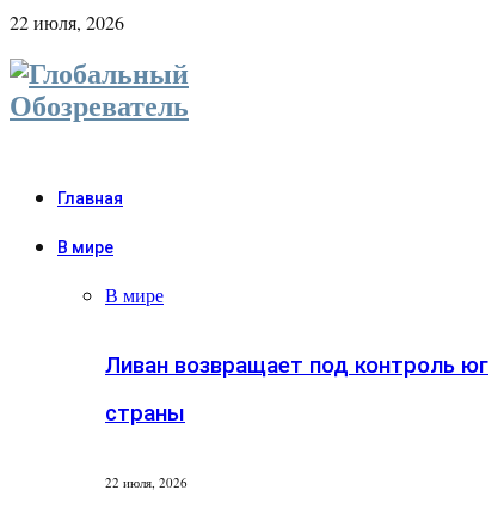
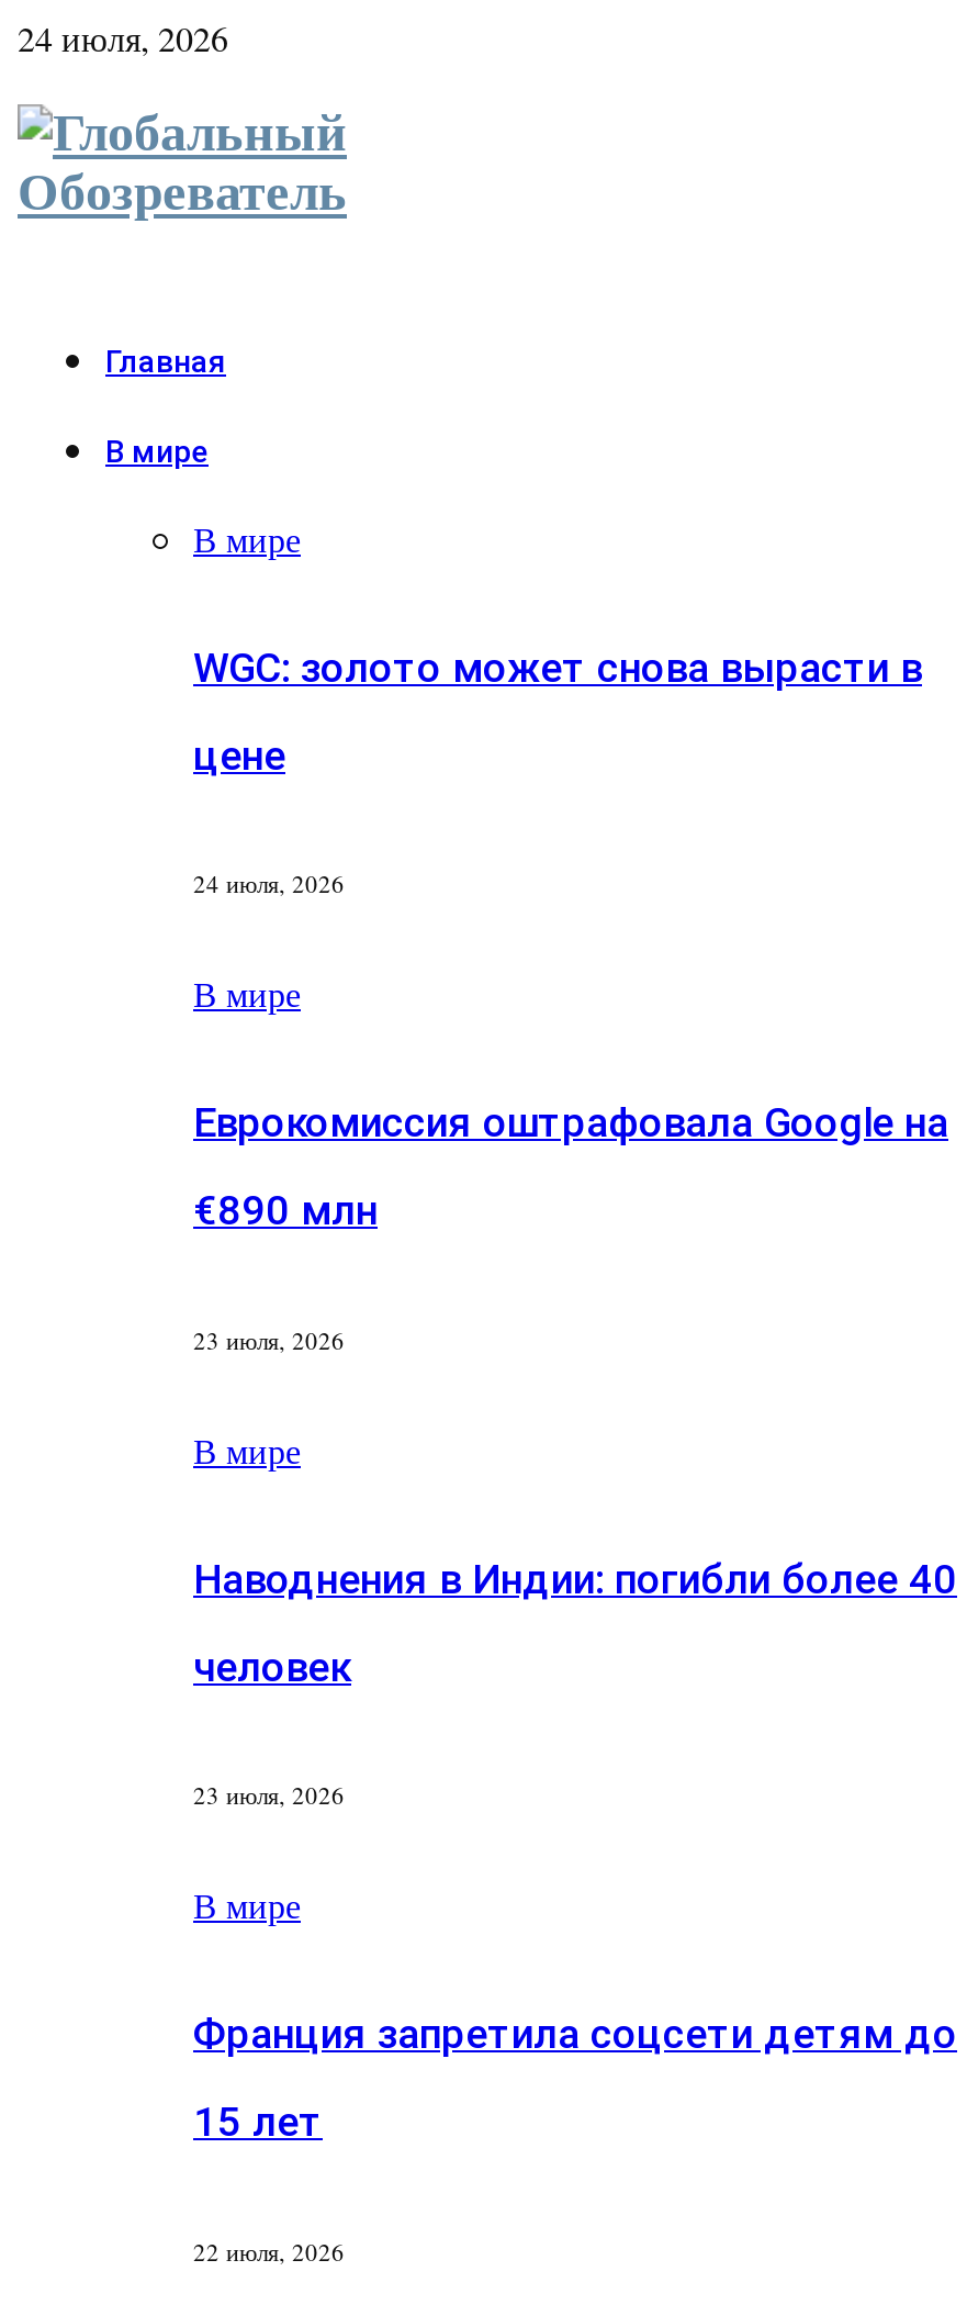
[10,10,124,35] 22 июля, 2026 -> [18,14,228,60] 24 июля, 2026
[105,352,488,426] Ливан возвращает под контроль юг | страны -> [193,644,957,2147] WGC: золото может снова вырасти в | цене | 24 июля, 2026 | В мире | Еврокомиссия оштрафовала Google на | €890 млн | 23 июля, 2026 | В мире | Наводнения в Индии: погибли более 40 | человек | 23 июля, 2026 | В мире | Франция запретила соцсети детям до | 15 лет

